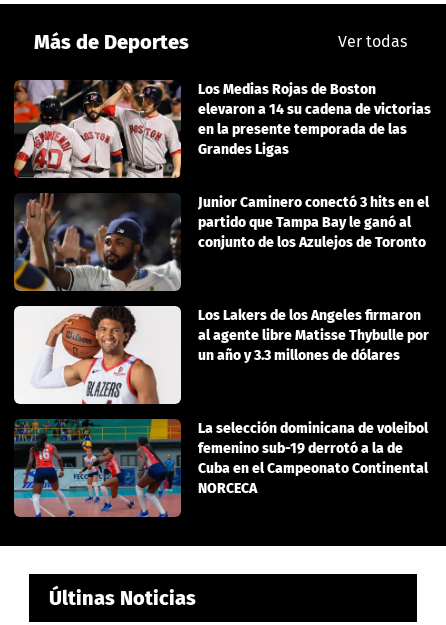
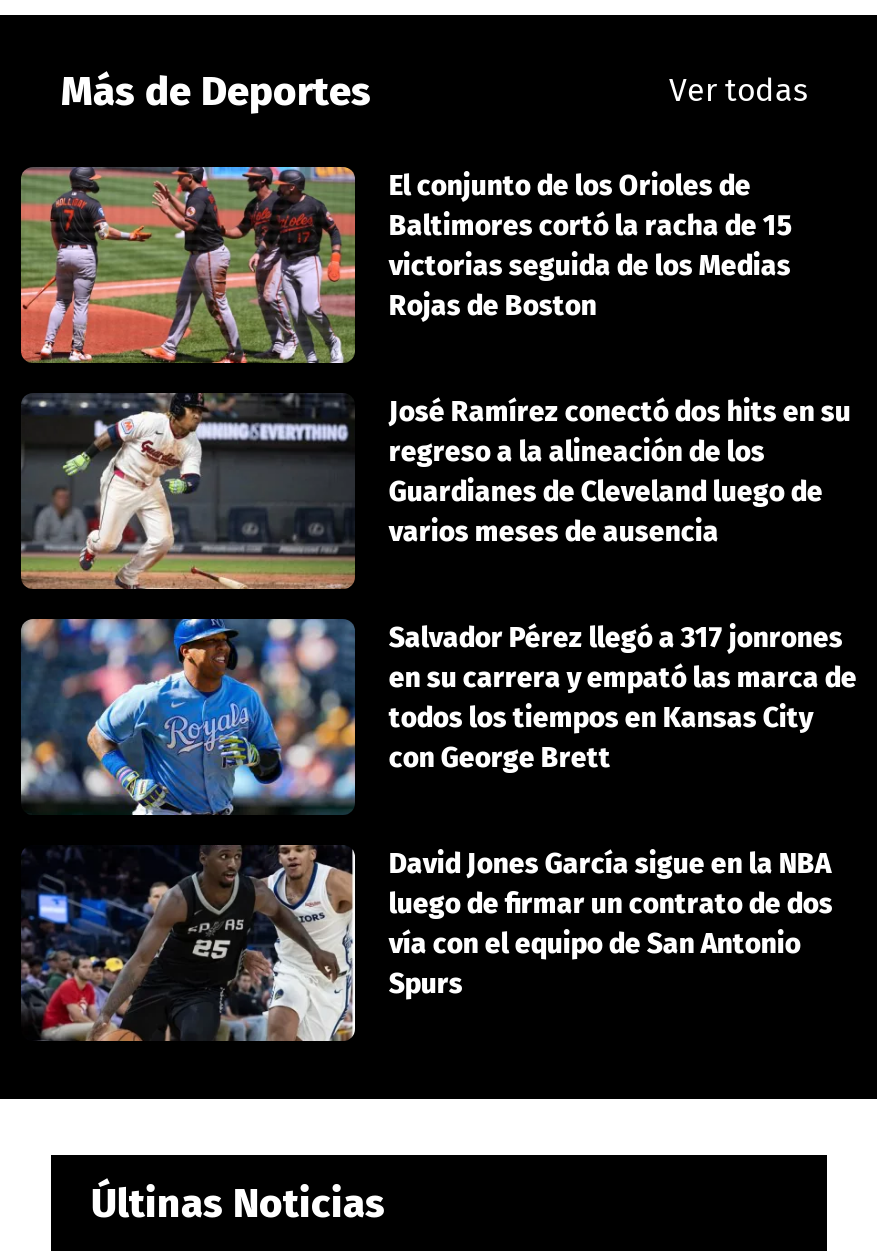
[14,80,431,179] [image] | Los Medias Rojas de Boston | elevaron a 14 su cadena de victorias | en la presente temporada de las | Grandes Ligas -> [19,165,793,365] [image] | El conjunto de los Orioles de | Baltimores cortó la racha de 15 | victorias seguida de los Medias | Rojas de Boston
[14,193,429,291] [image] | Junior Caminero conectó 3 hits en el | partido que Tampa Bay le ganó al | conjunto de los Azulejos de Toronto -> [21,393,851,589] [image] | José Ramírez conectó dos hits en su | regreso a la alineación de los | Guardianes de Cleveland luego de | varios meses de ausencia
[13,305,429,405] [image] | Los Lakers de los Angeles firmaron | al agente libre Matisse Thybulle por | un año y 3.3 millones de dólares -> [21,617,857,817] [image] | Salvador Pérez llegó a 317 jonrones | en su carrera y empató las marca de | todos los tiempos en Kansas City | con George Brett
[13,418,428,518] [image] | La selección dominicana de voleibol | femenino sub-19 derrotó a la de | Cuba en el Campeonato Continental | NORCECA -> [21,843,833,1043] [image] | David Jones García sigue en la NBA | luego de firmar un contrato de dos | vía con el equipo de San Antonio | Spurs

